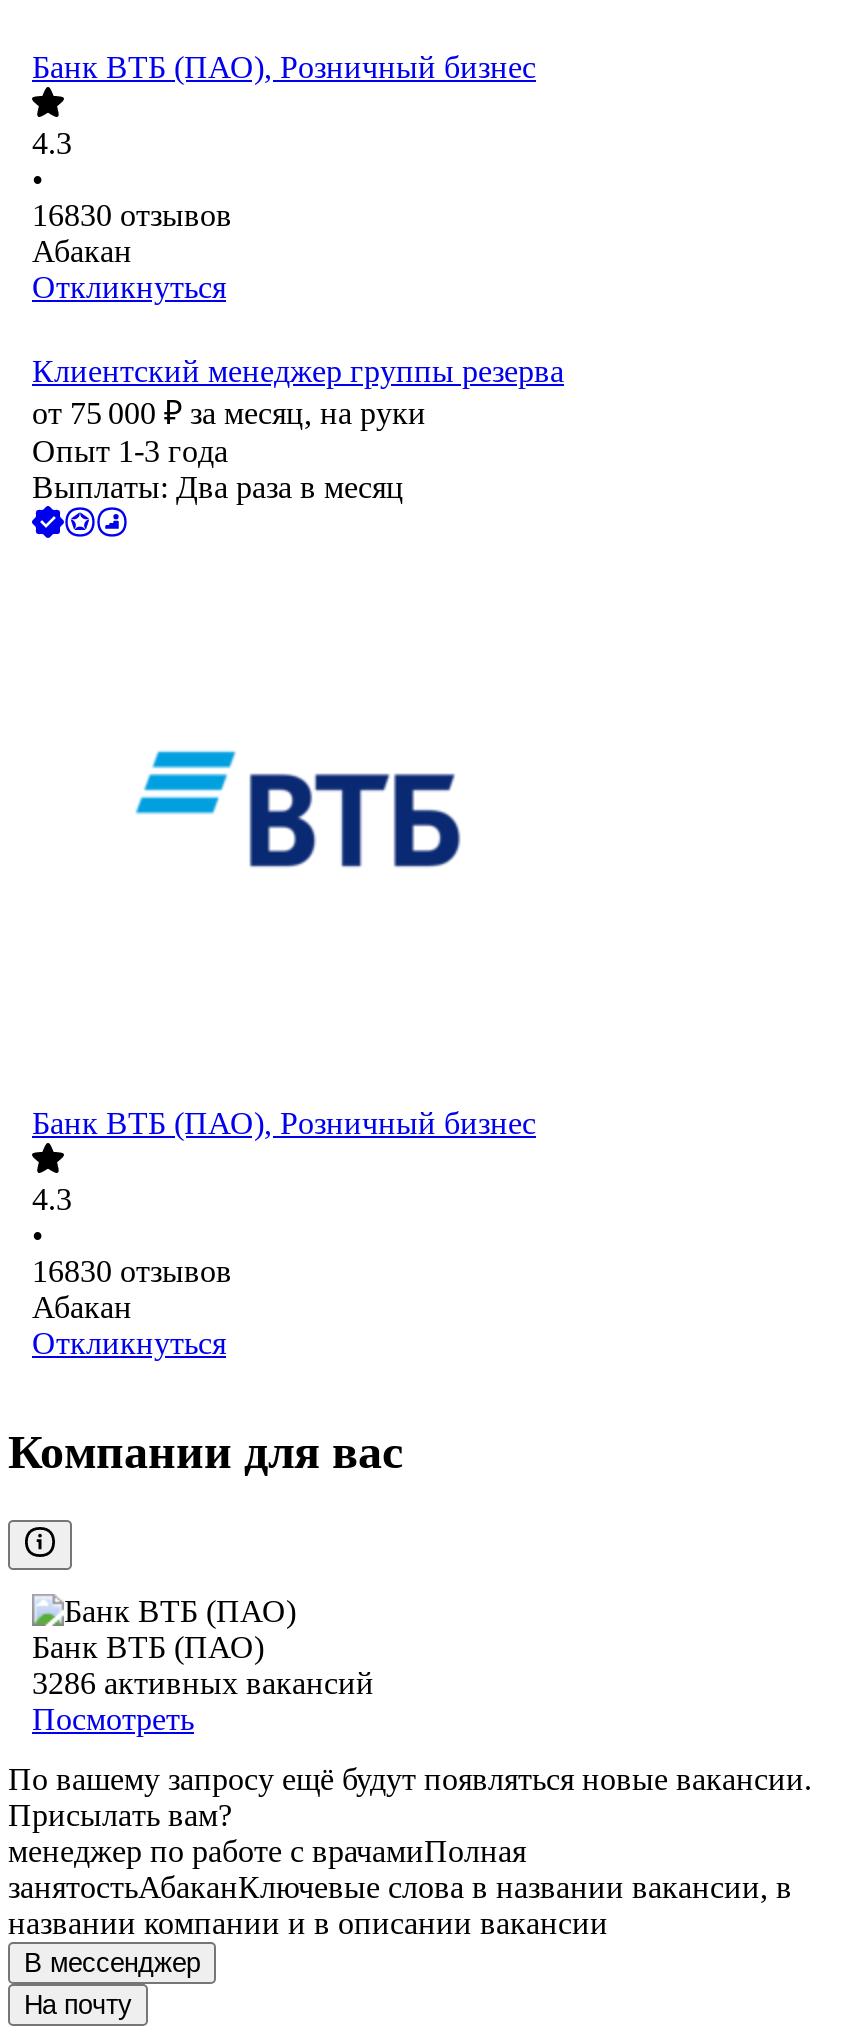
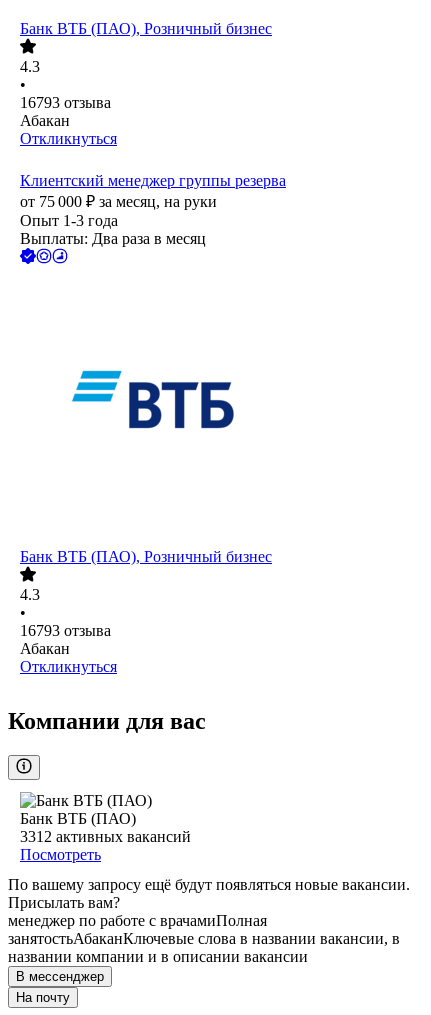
[32,199,232,233] 16830 отзывов -> [20,94,111,111] 16793 отзыва
[32,1255,232,1289] 16830 отзывов -> [20,622,111,639] 16793 отзыва
[32,1667,374,1701] 3286 активных вакансий -> [20,828,191,845] 3312 активных вакансий

